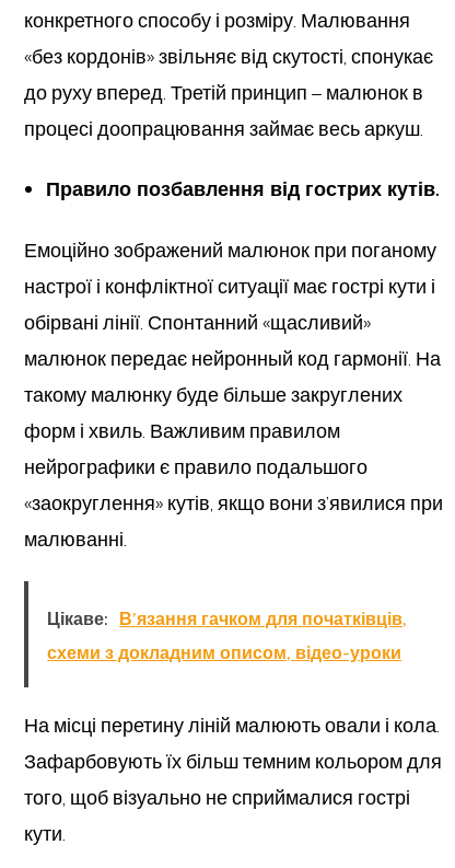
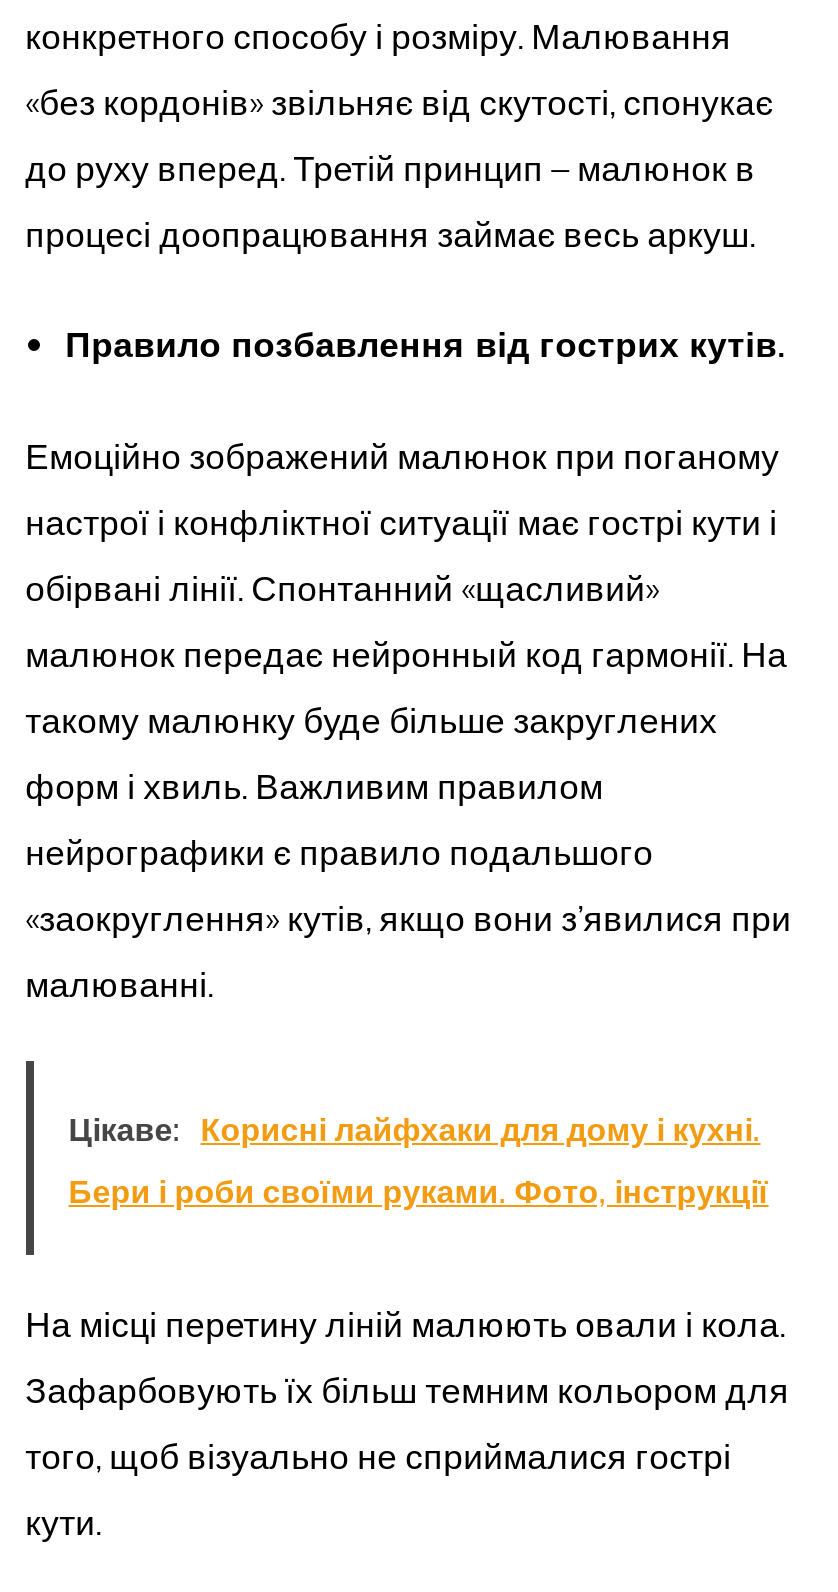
[47,607,407,629] Цікаве: В’язання гачком для початківців, -> [69,1108,761,1148] Цікаве: Корисні лайфхаки для дому і кухні.
[47,641,402,663] схеми з докладним описом, відео-уроки -> [69,1170,769,1210] Бери і роби своїми руками. Фото, інструкції

